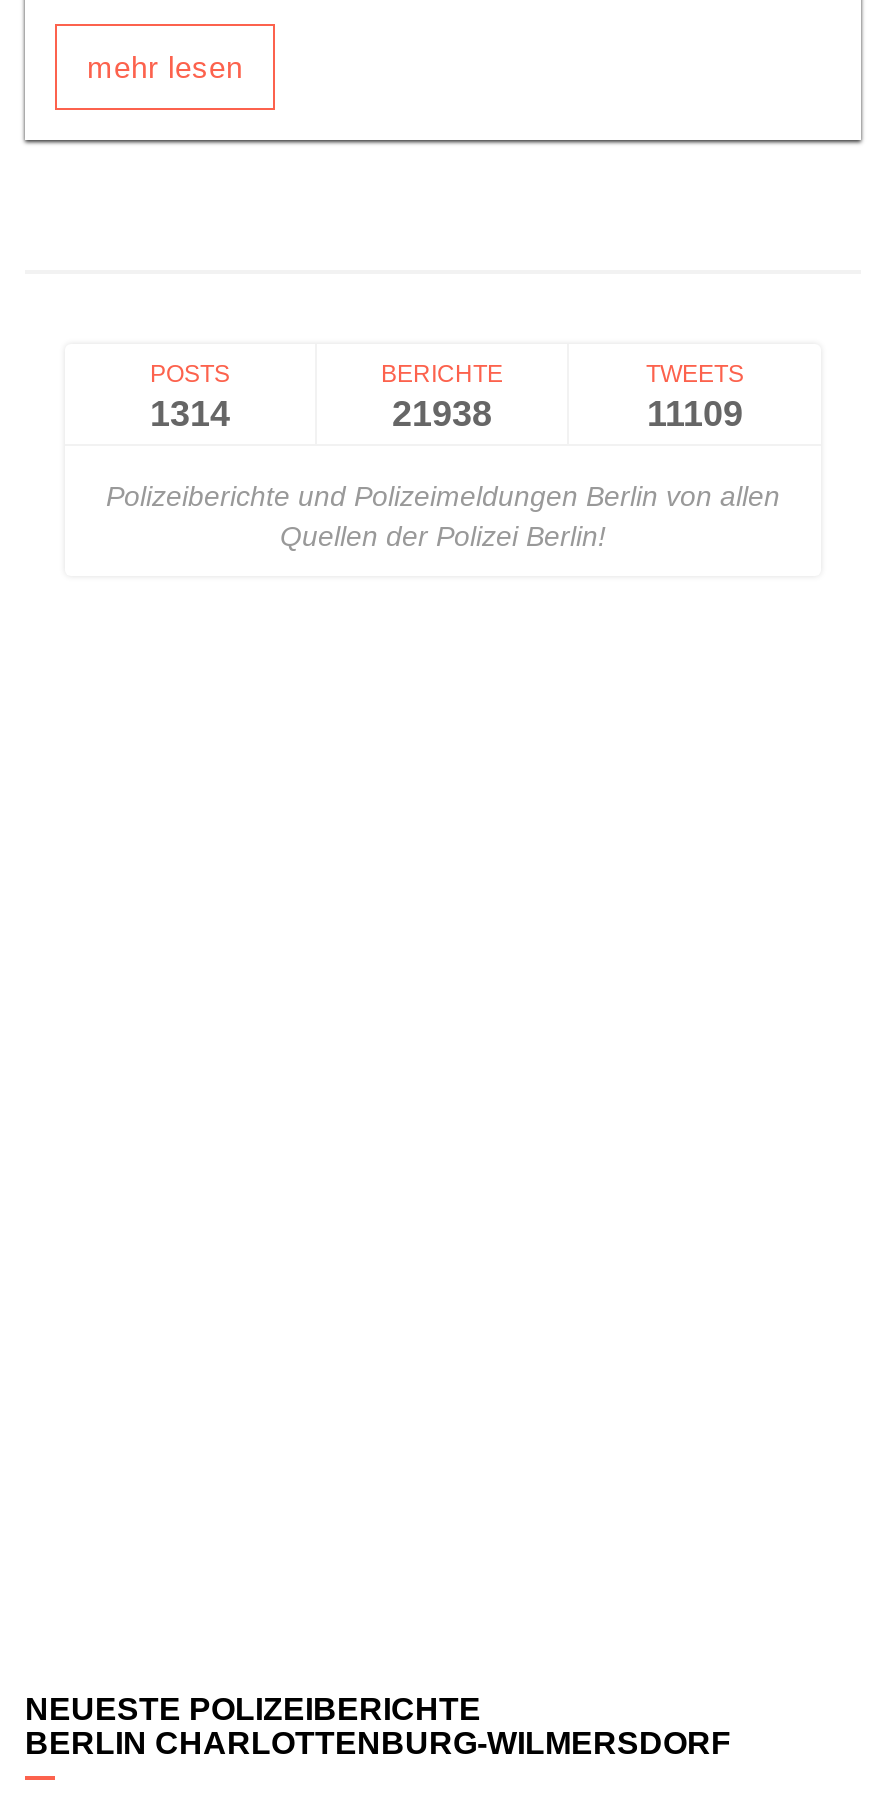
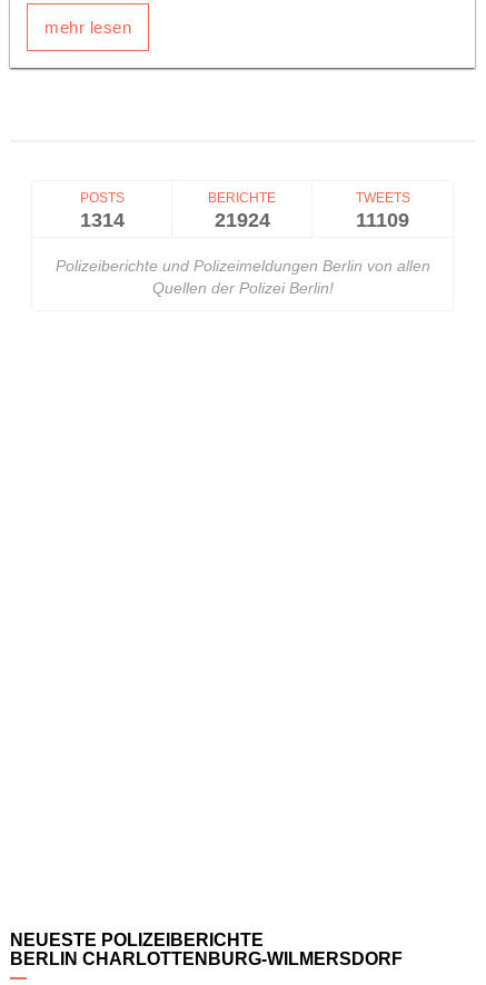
[392,394,492,434] 21938 -> [214,209,270,231] 21924

